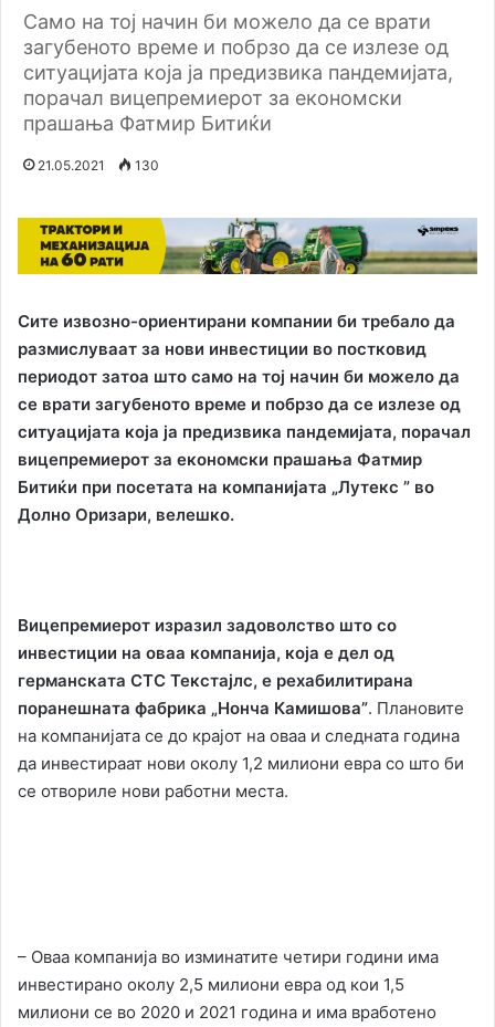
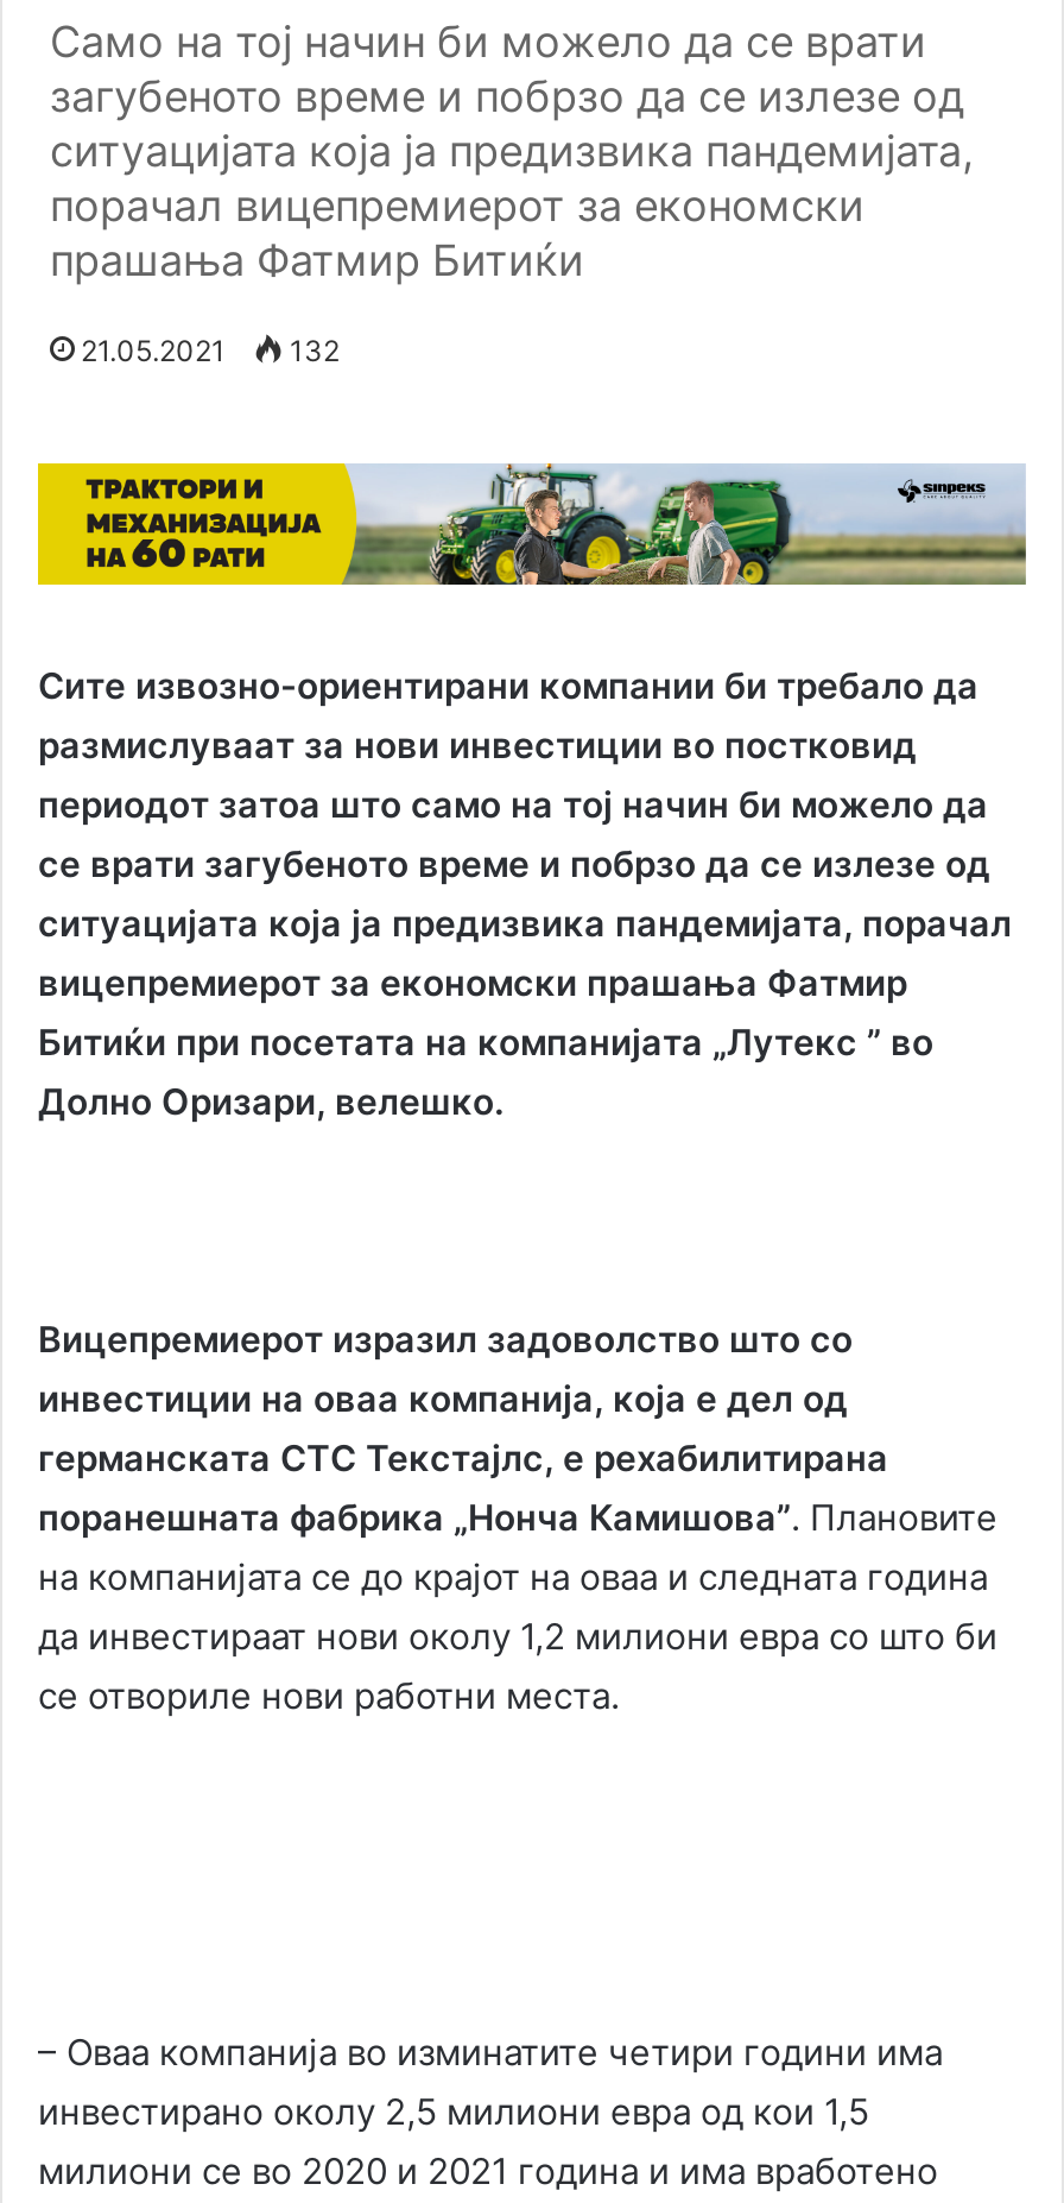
[38,157,159,173] 21.05.2021 130 -> [81,332,340,368] 21.05.2021 132

